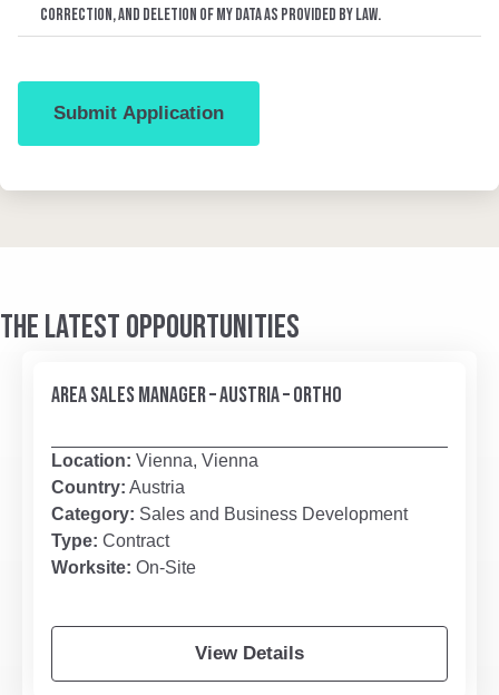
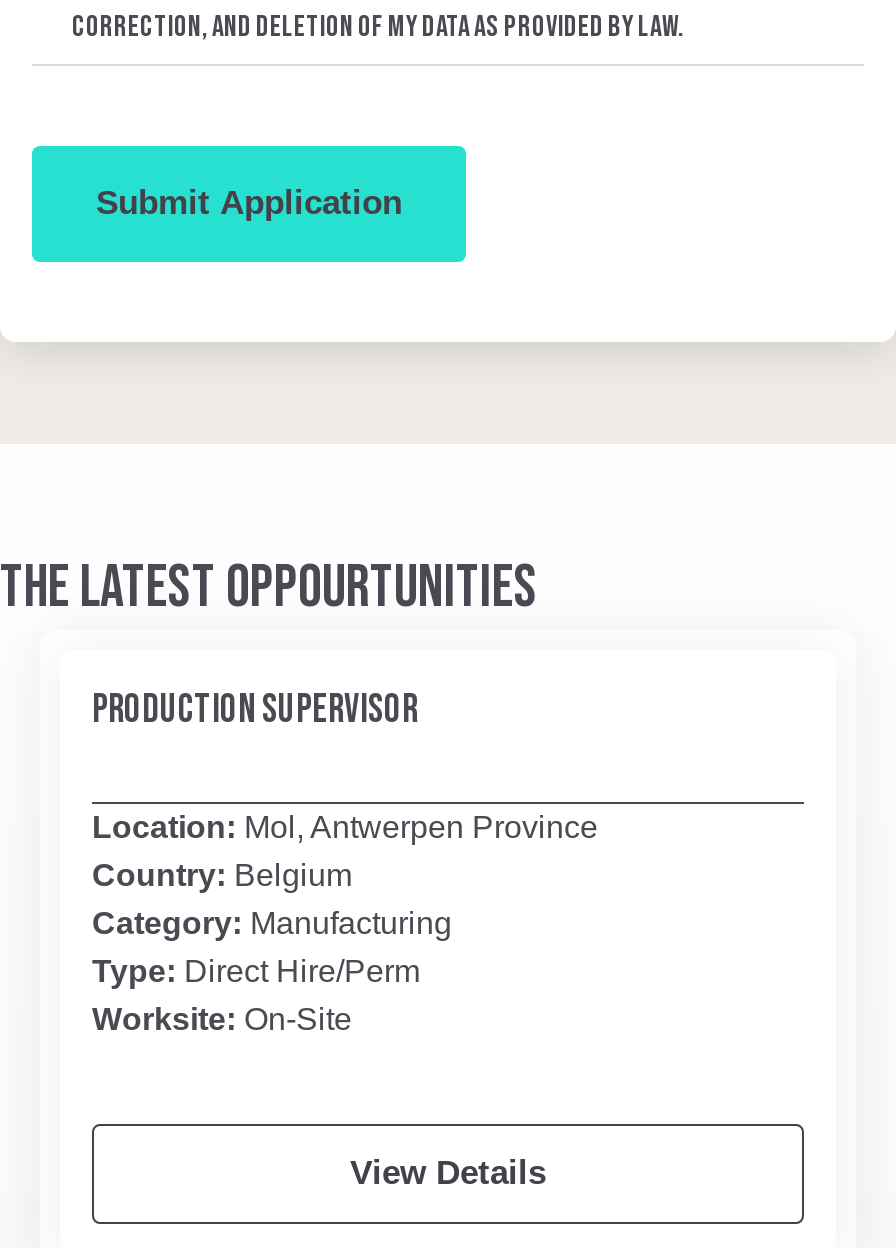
[51,382,342,409] AREA SALES MANAGER – AUSTRIA – ORTHO -> [92,686,418,734] PRODUCTION SUPERVISOR
[51,451,408,550] Location: Vienna, Vienna | Country: Austria | Category: Sales and Business Development | Type: Contract -> [92,810,598,988] Location: Mol, Antwerpen Province | Country: Belgium | Category: Manufacturing | Type: Direct Hire/Perm

